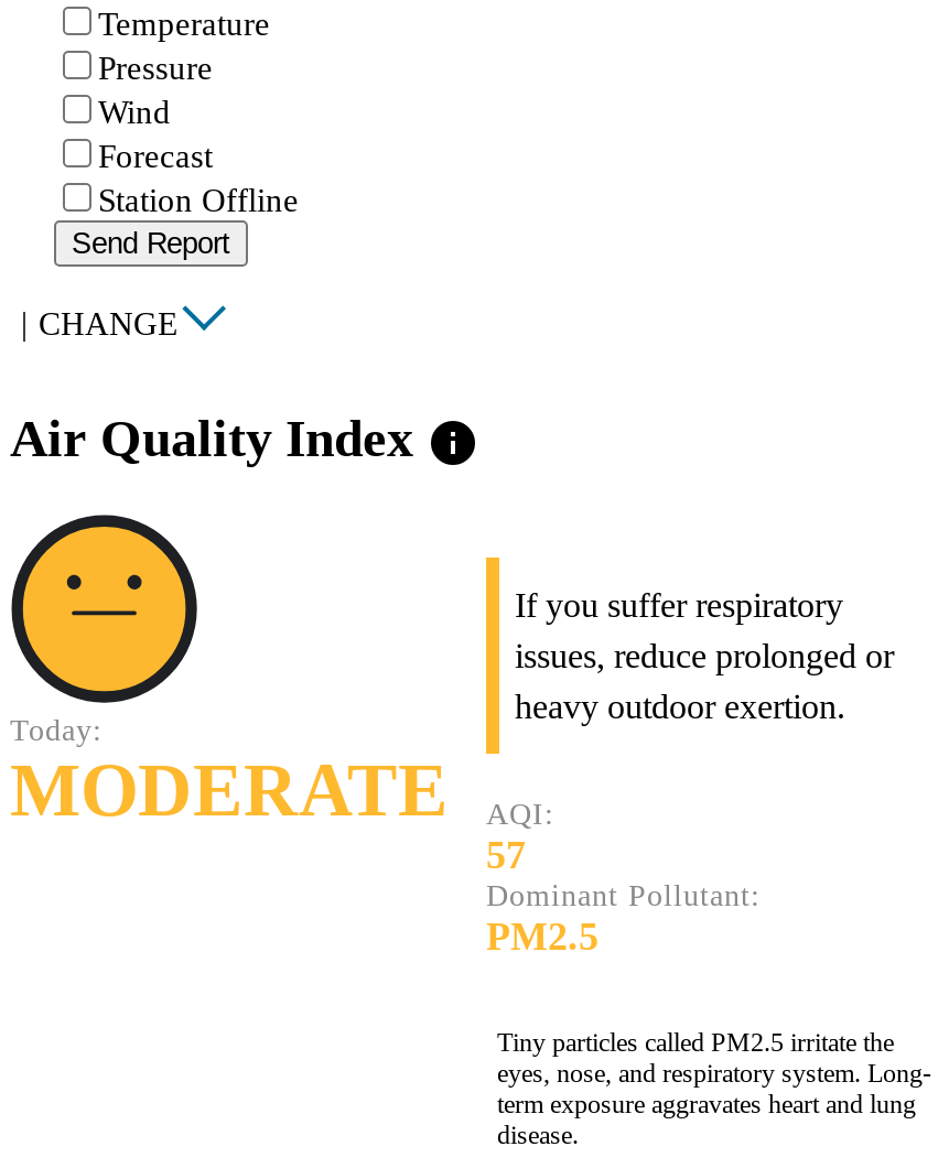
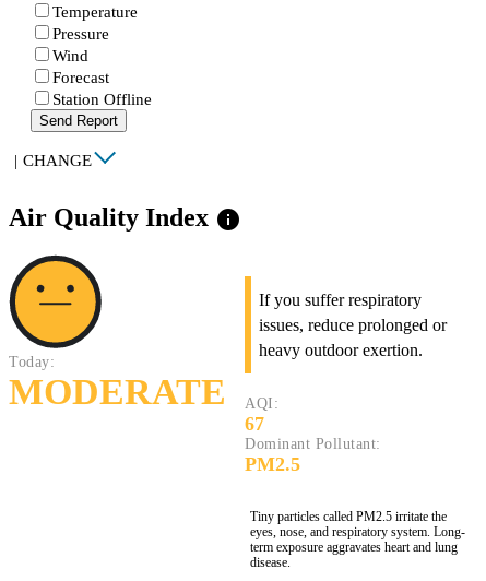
[486,833,526,878] 57 -> [245,413,264,435] 67

